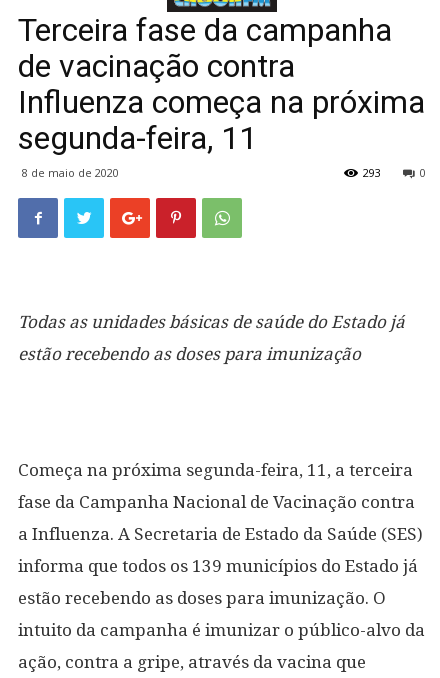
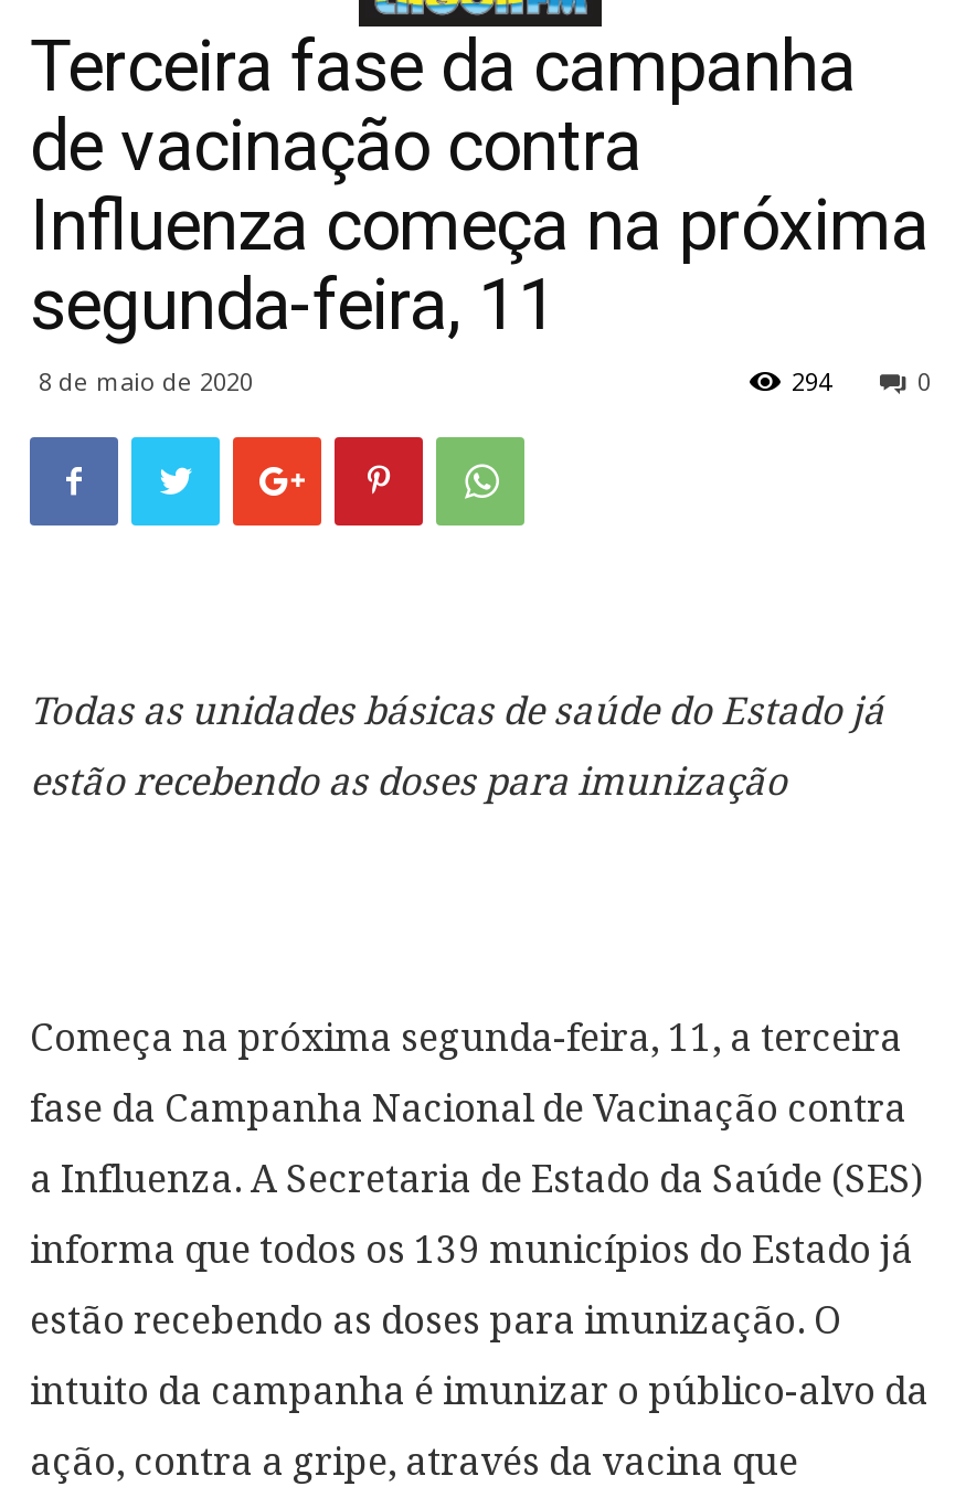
[363,165,381,180] 293 -> [792,364,831,397] 294

